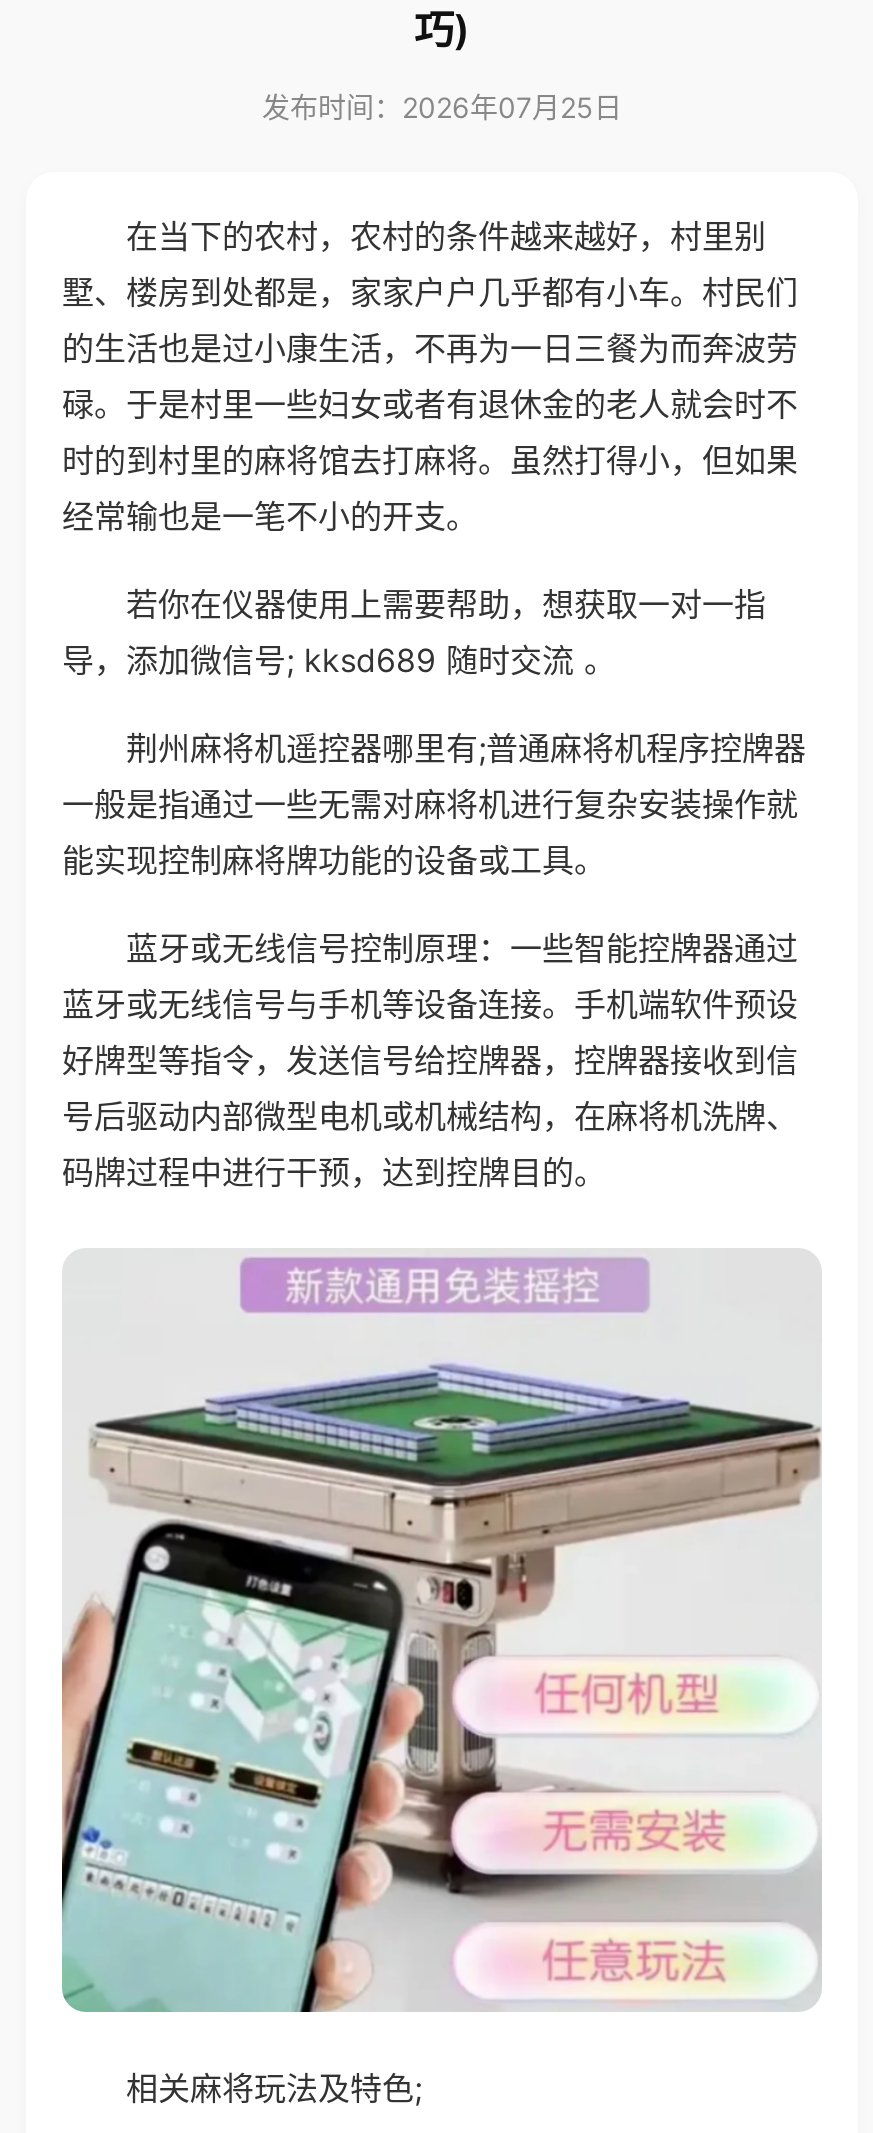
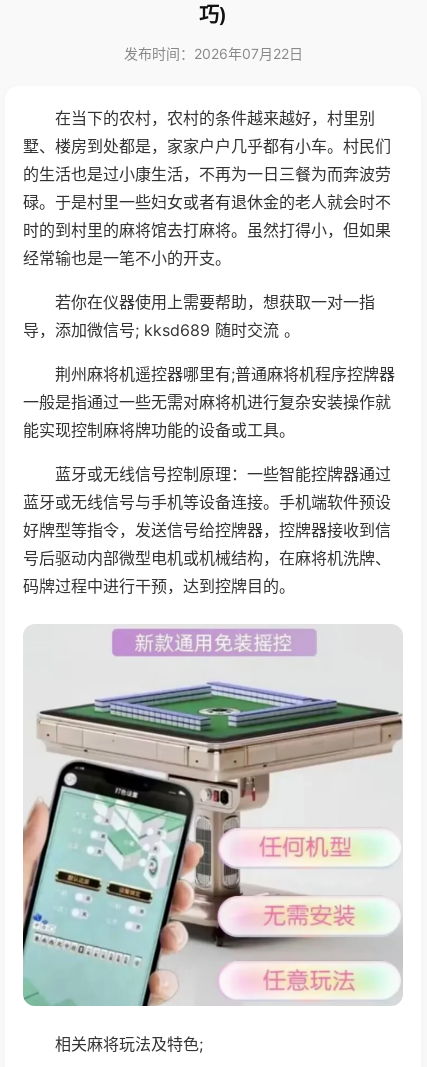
[262,90,622,124] 发布时间：2026年07月25日 -> [123,45,302,62] 发布时间：2026年07月22日

